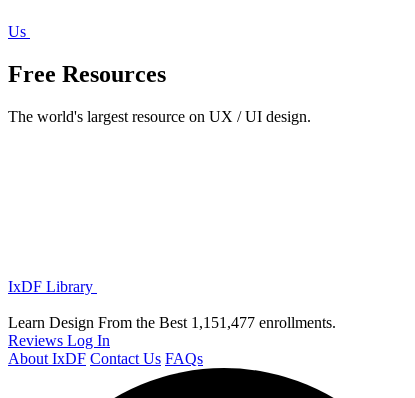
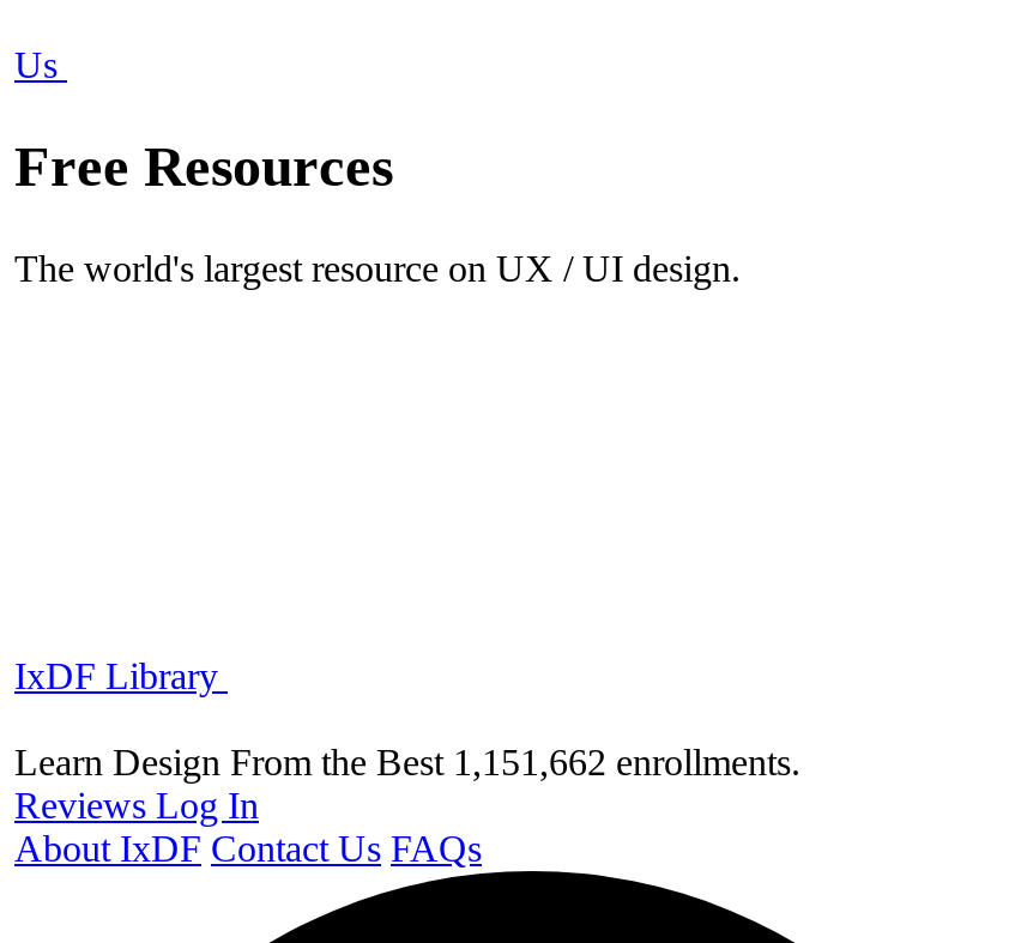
[8,314,336,331] Learn Design From the Best 1,151,477 enrollments. -> [14,741,801,782] Learn Design From the Best 1,151,662 enrollments.

